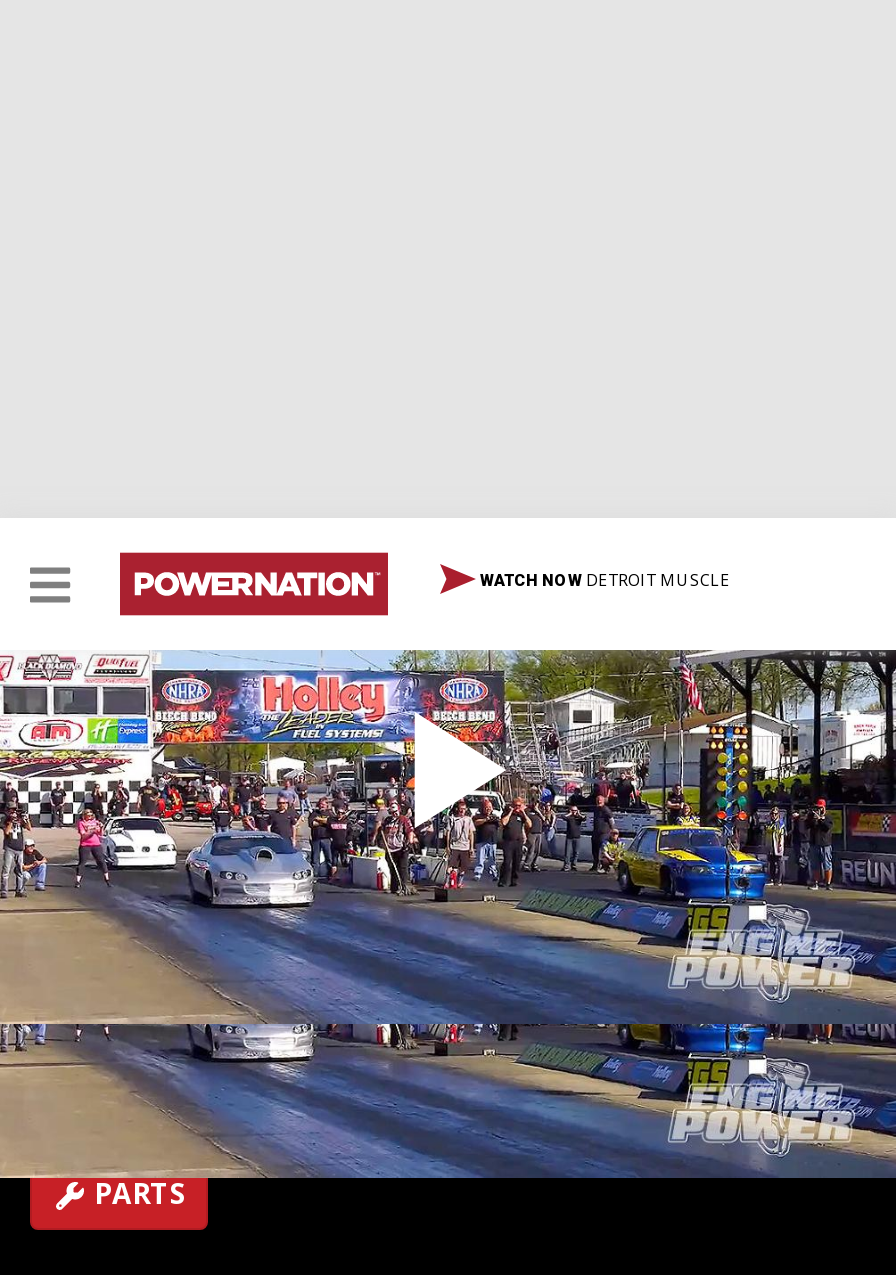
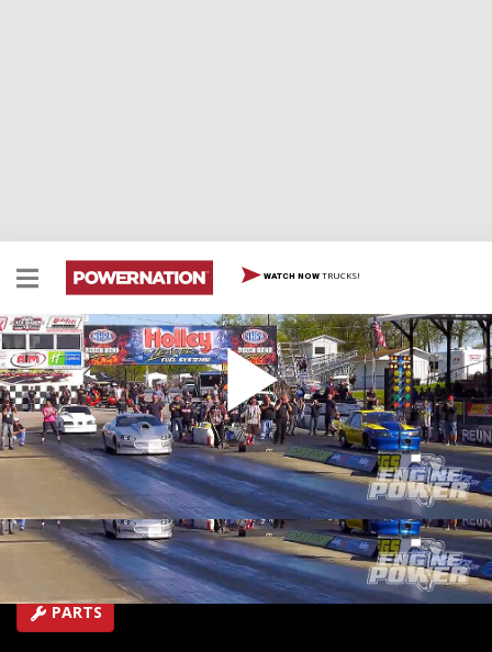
[476,569,730,591] WATCH NOW DETROIT MUSCLE -> [261,269,360,281] WATCH NOW TRUCKS!

